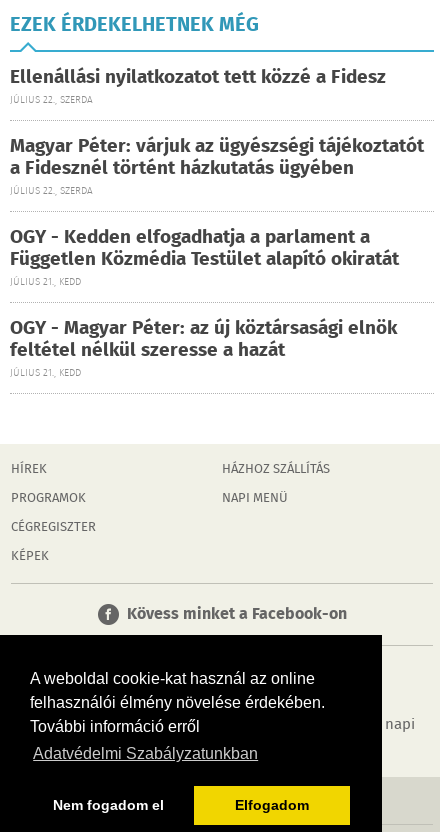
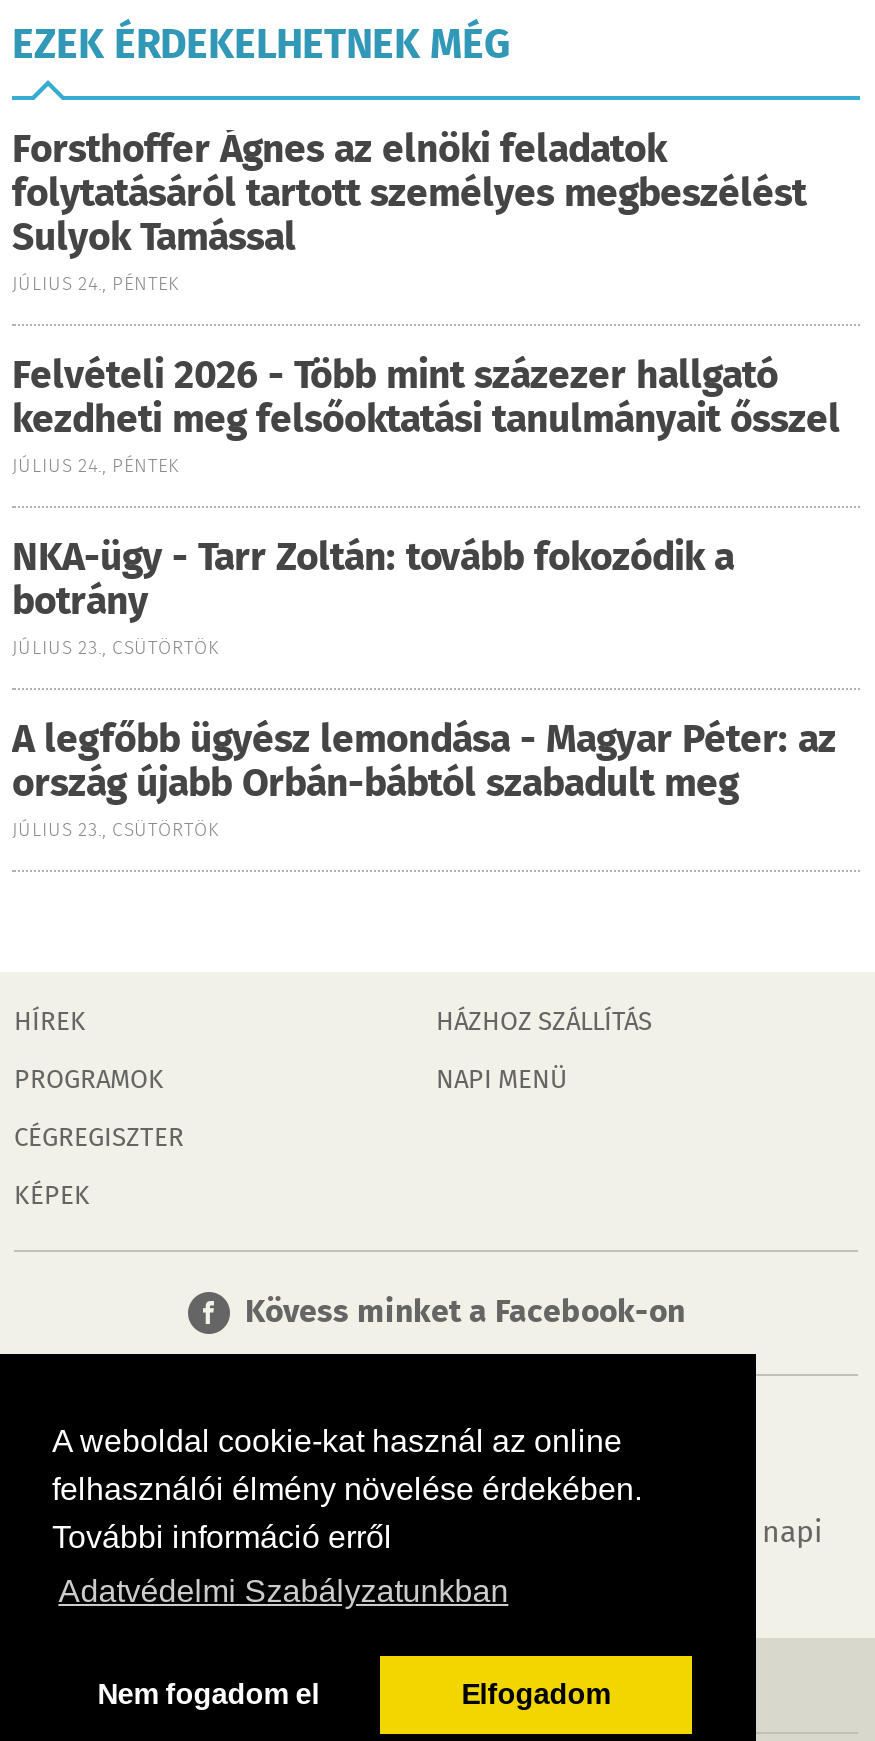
[10,63,386,108] Ellenállási nyilatkozatot tett közzé a Fidesz | JÚLIUS 22., SZERDA -> [12,122,806,300] Forsthoffer Ágnes az elnöki feladatok | folytatásáról tartott személyes megbeszélést | Sulyok Tamással | JÚLIUS 24., PÉNTEK
[10,132,424,199] Magyar Péter: várjuk az ügyészségi tájékoztatót | a Fidesznél történt házkutatás ügyében | JÚLIUS 22., SZERDA -> [12,348,840,482] Felvételi 2026 - Több mint százezer hallgató | kezdheti meg felsőoktatási tanulmányait ősszel | JÚLIUS 24., PÉNTEK
[10,223,399,290] OGY - Kedden elfogadhatja a parlament a | Független Közmédia Testület alapító okiratát | JÚLIUS 21., KEDD -> [12,530,734,664] NKA-ügy - Tarr Zoltán: tovább fokozódik a | botrány | JÚLIUS 23., CSÜTÖRTÖK
[10,314,397,381] OGY - Magyar Péter: az új köztársasági elnök | feltétel nélkül szeresse a hazát | JÚLIUS 21., KEDD -> [12,712,836,846] A legfőbb ügyész lemondása - Magyar Péter: az | ország újabb Orbán-bábtól szabadult meg | JÚLIUS 23., CSÜTÖRTÖK

